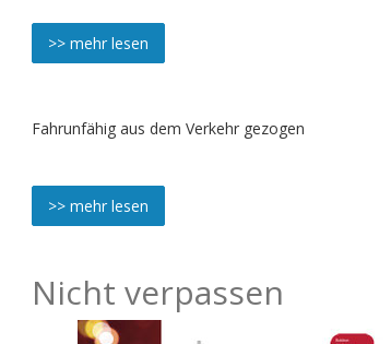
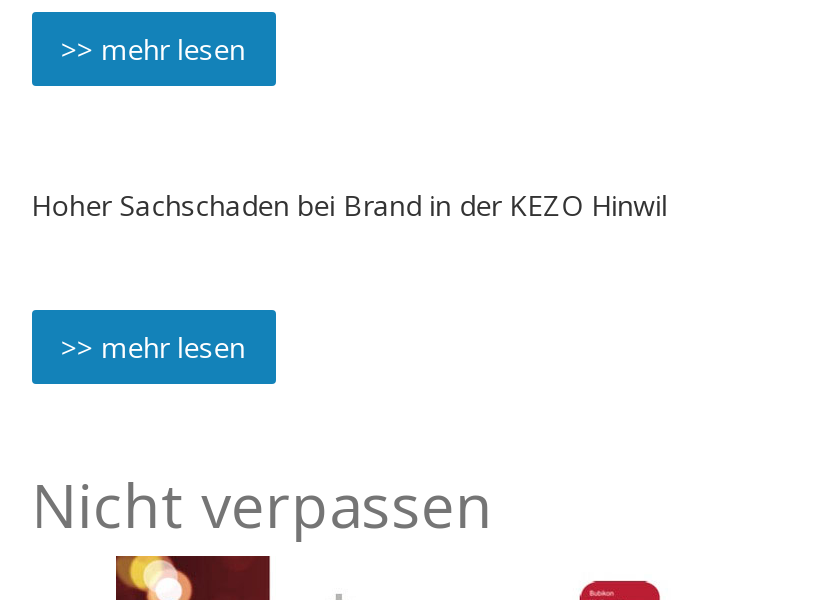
[31,118,304,139] Fahrunfähig aus dem Verkehr gezogen -> [31,186,667,224] Hoher Sachschaden bei Brand in der KEZO Hinwil

